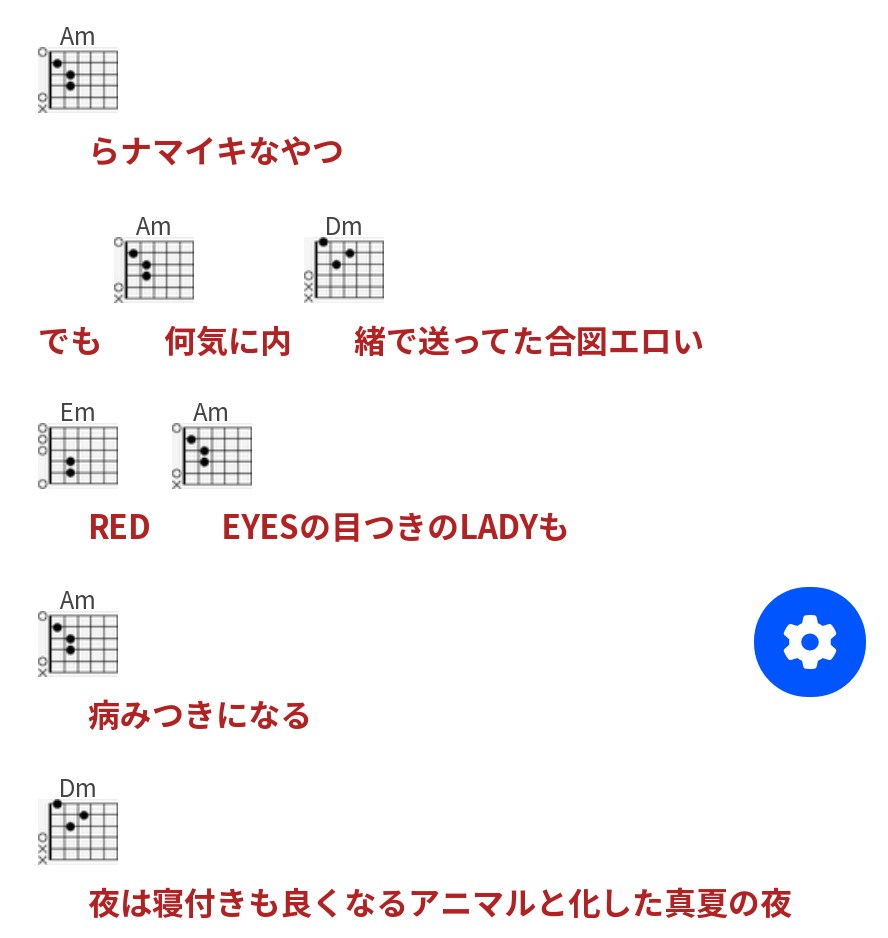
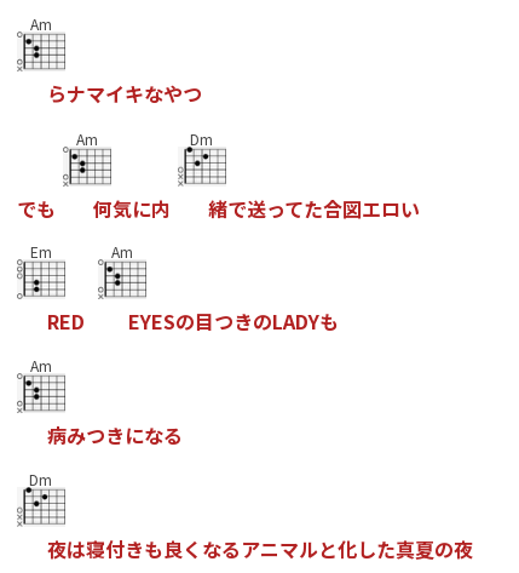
[752,585,868,699] [image] -> none

